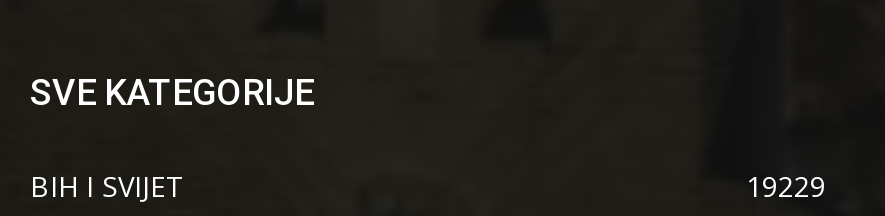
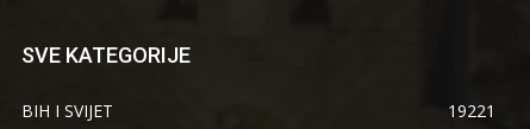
[746,166,826,204] 19229 -> [448,99,495,122] 19221

